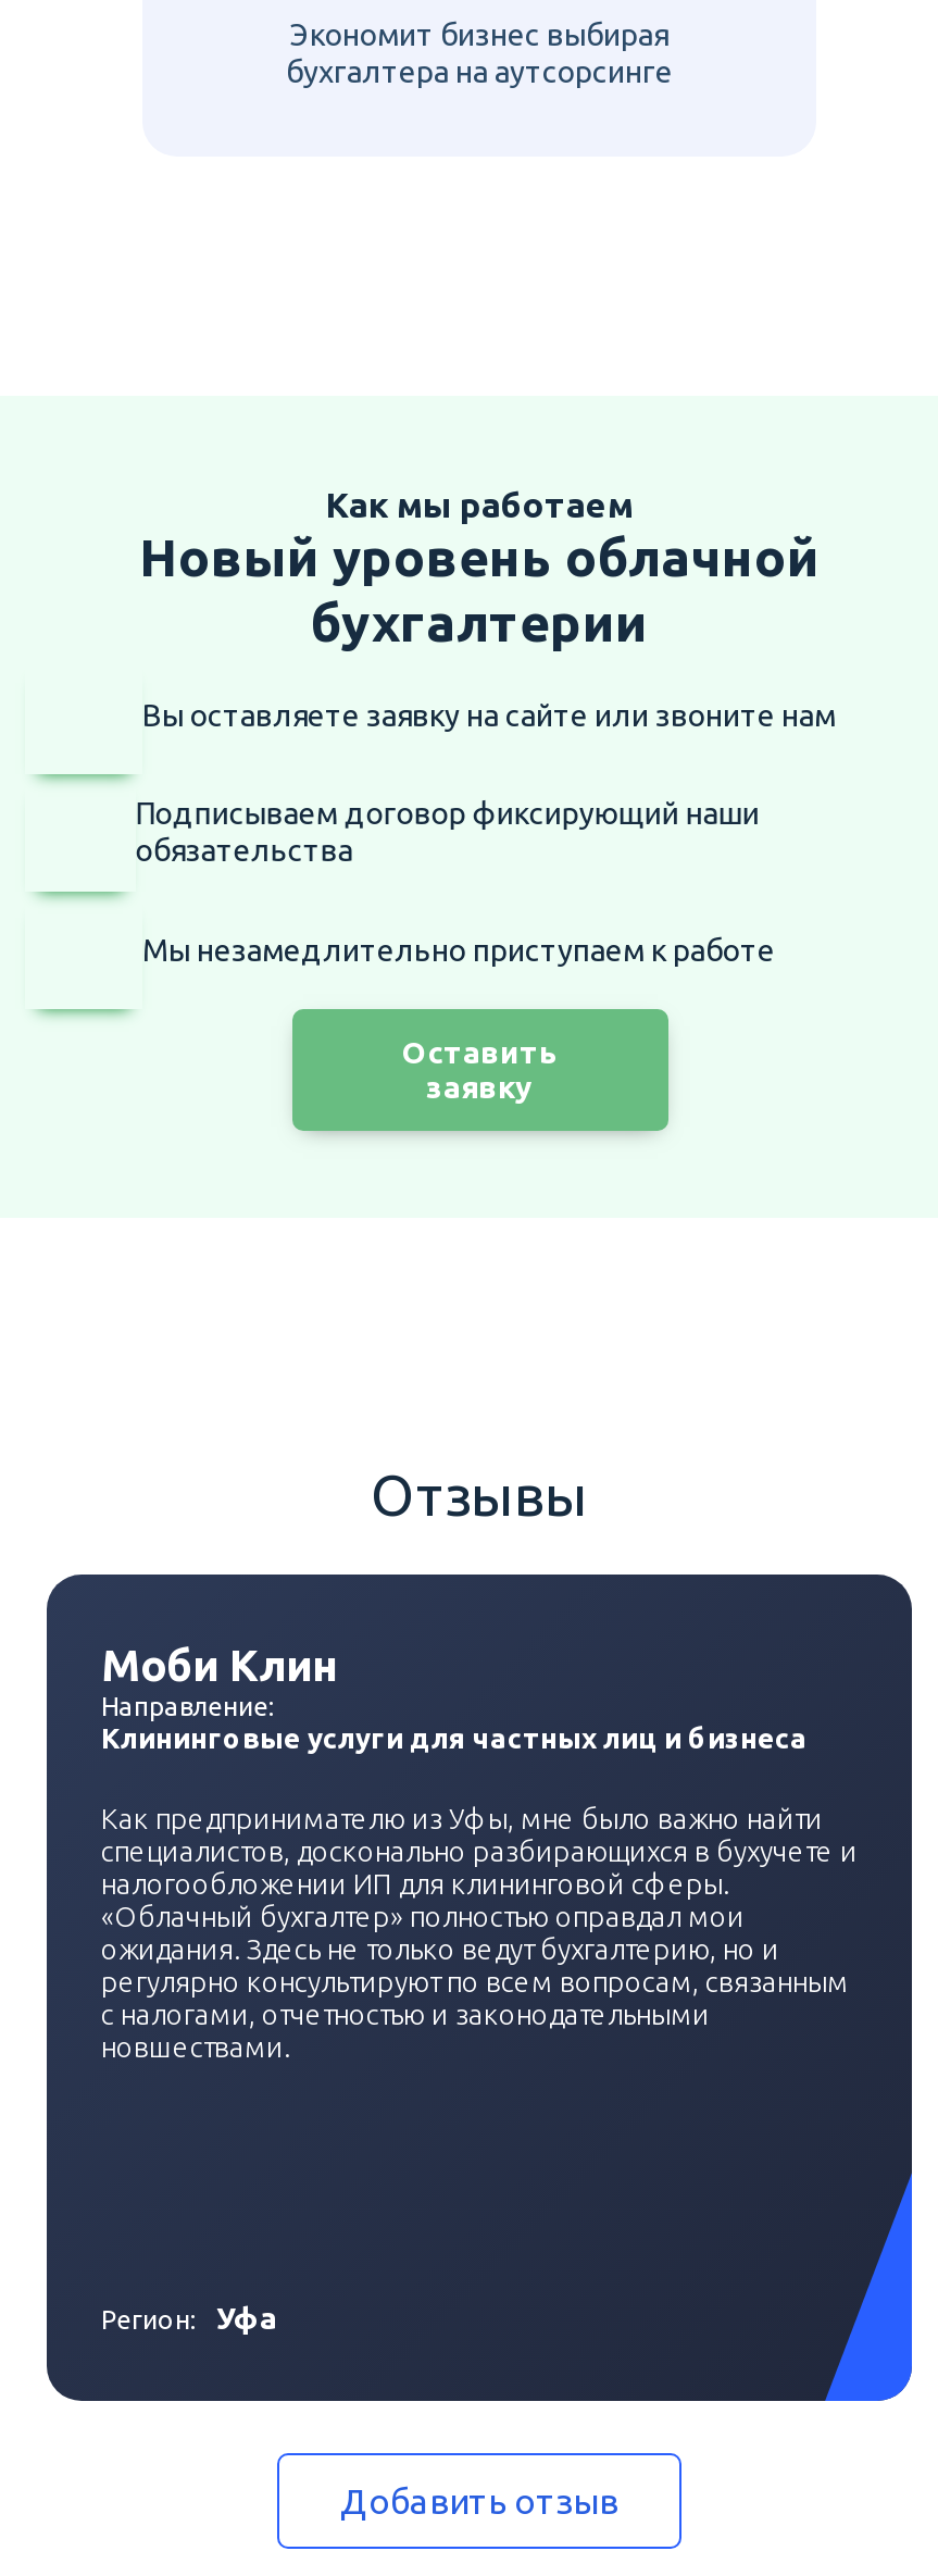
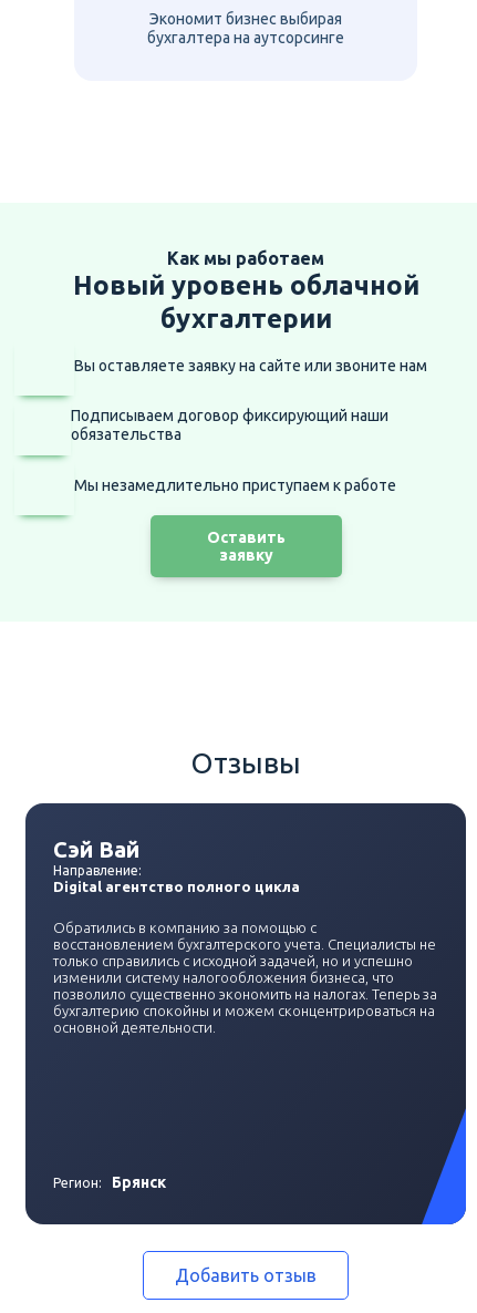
[101,1640,336,1690] Моби Клин -> [53,837,139,862] Сэй Вай
[101,1723,808,1753] Клининговые услуги для частных лиц и бизнеса -> [53,879,300,894] Digital агентство полного цикла
[101,1803,858,2062] Как предпринимателю из Уфы, мне было важно найти | специалистов, досконально разбирающихся в бухучете и | налогообложении ИП для клининговой сферы. | «Облачный бухгалтер» полностью оправдал мои | ожидания. Здесь не только ведут бухгалтерию, но и | регулярно консультируют по всем вопросам, связанным | с налогами, отчетностью и законодательными | новшествами. -> [53,920,437,1035] Обратились в компанию за помощью с | восстановлением бухгалтерского учета. Специалисты не | только справились с исходной задачей, но и успешно | изменили систему налогообложения бизнеса, что | позволило существенно экономить на налогах. Теперь за | бухгалтерию спокойны и можем сконцентрироваться на | основной деятельности.
[101,2301,277,2336] Регион: Уфа -> [53,1174,166,1191] Регион: Брянск

